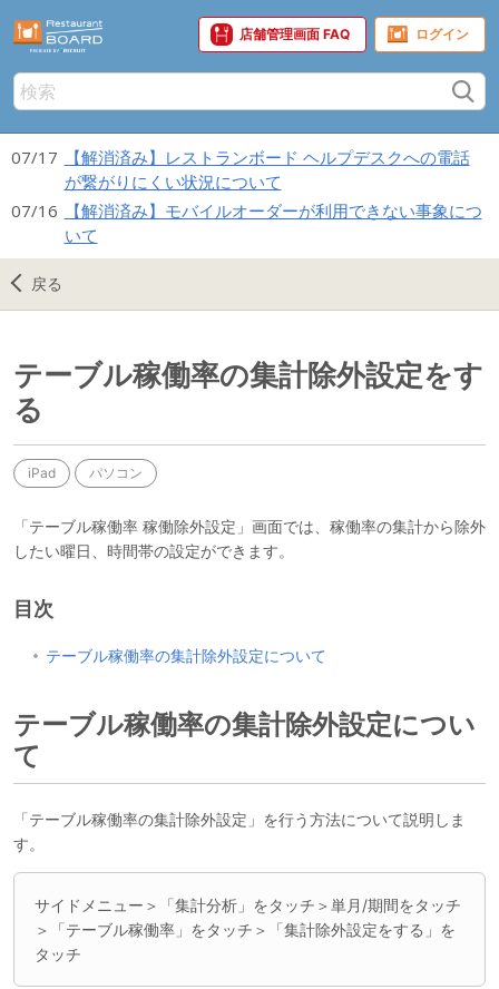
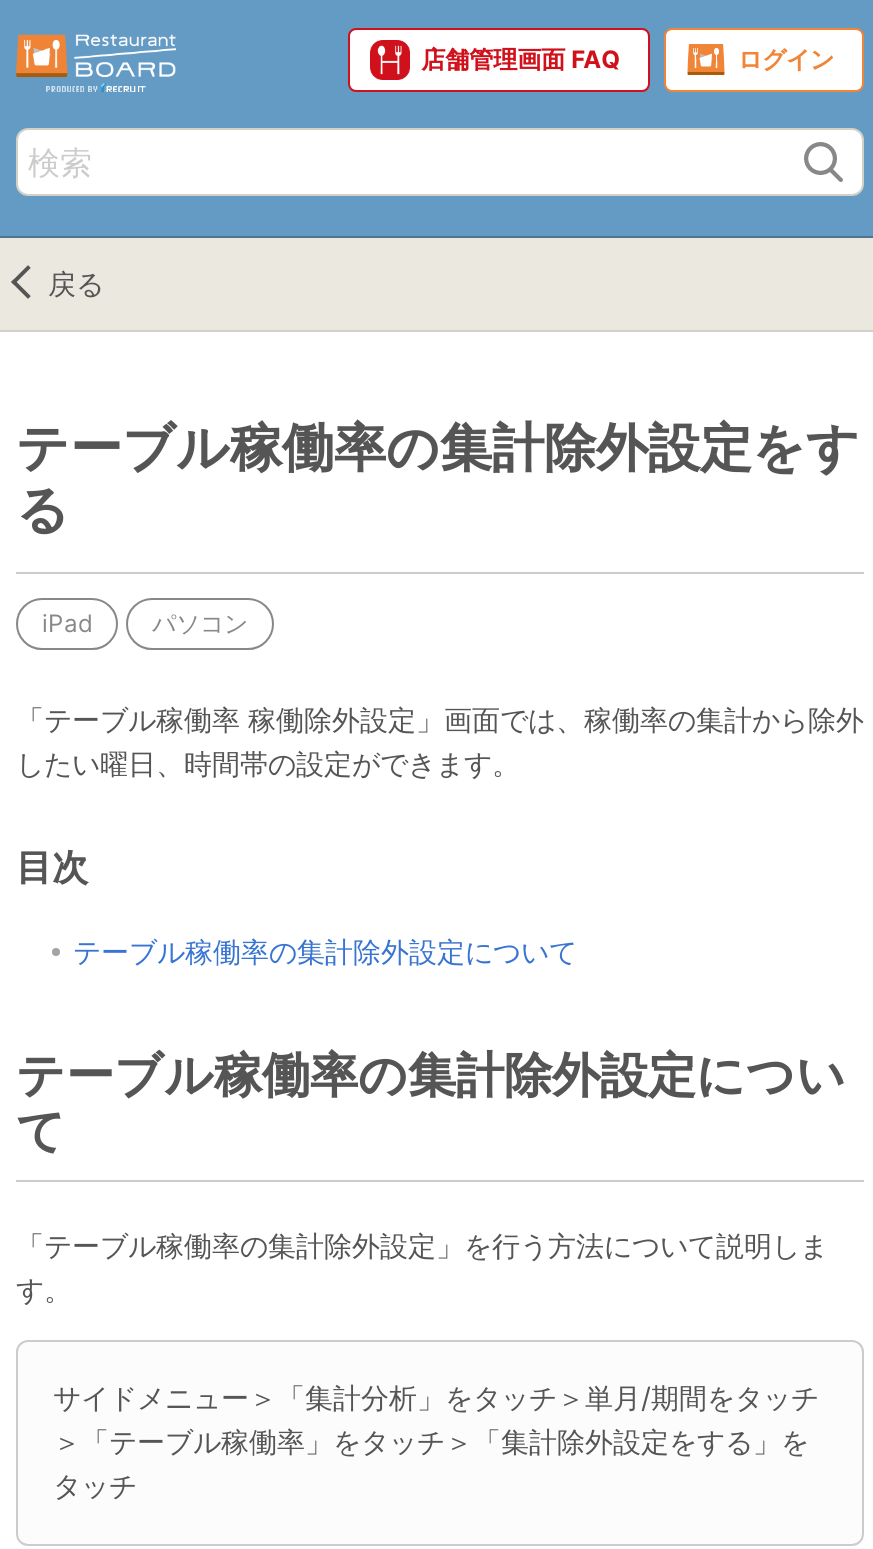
[11,146,482,246] 07/17 【解消済み】レストランボード ヘルプデスクへの電話 | が繋がりにくい状況について | 07/16 【解消済み】モバイルオーダーが利用できない事象につ | いて -> none

